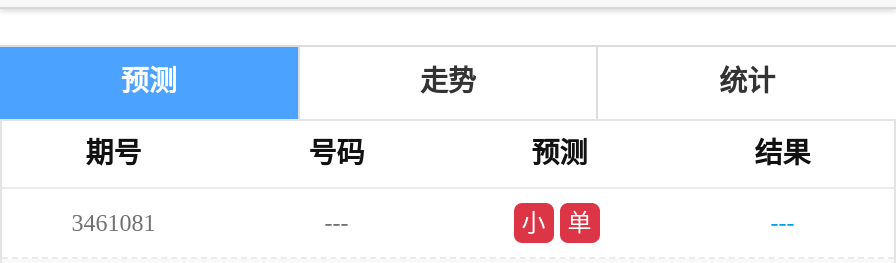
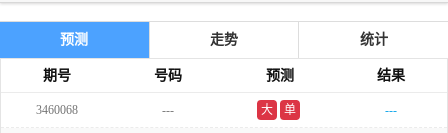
[72,210,156,238] 3461081 -> [36,103,78,117] 3460068
[522,210,546,238] 小 -> [261,103,273,117] 大

